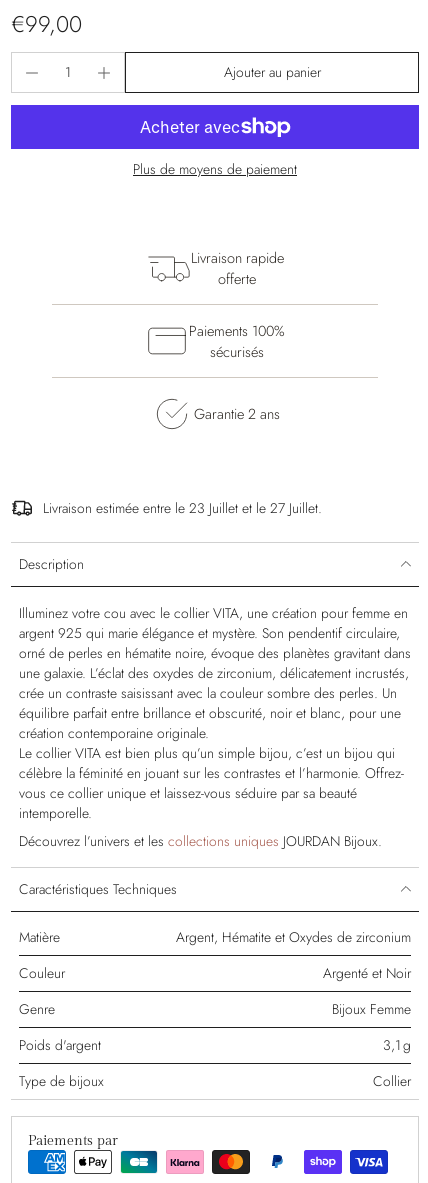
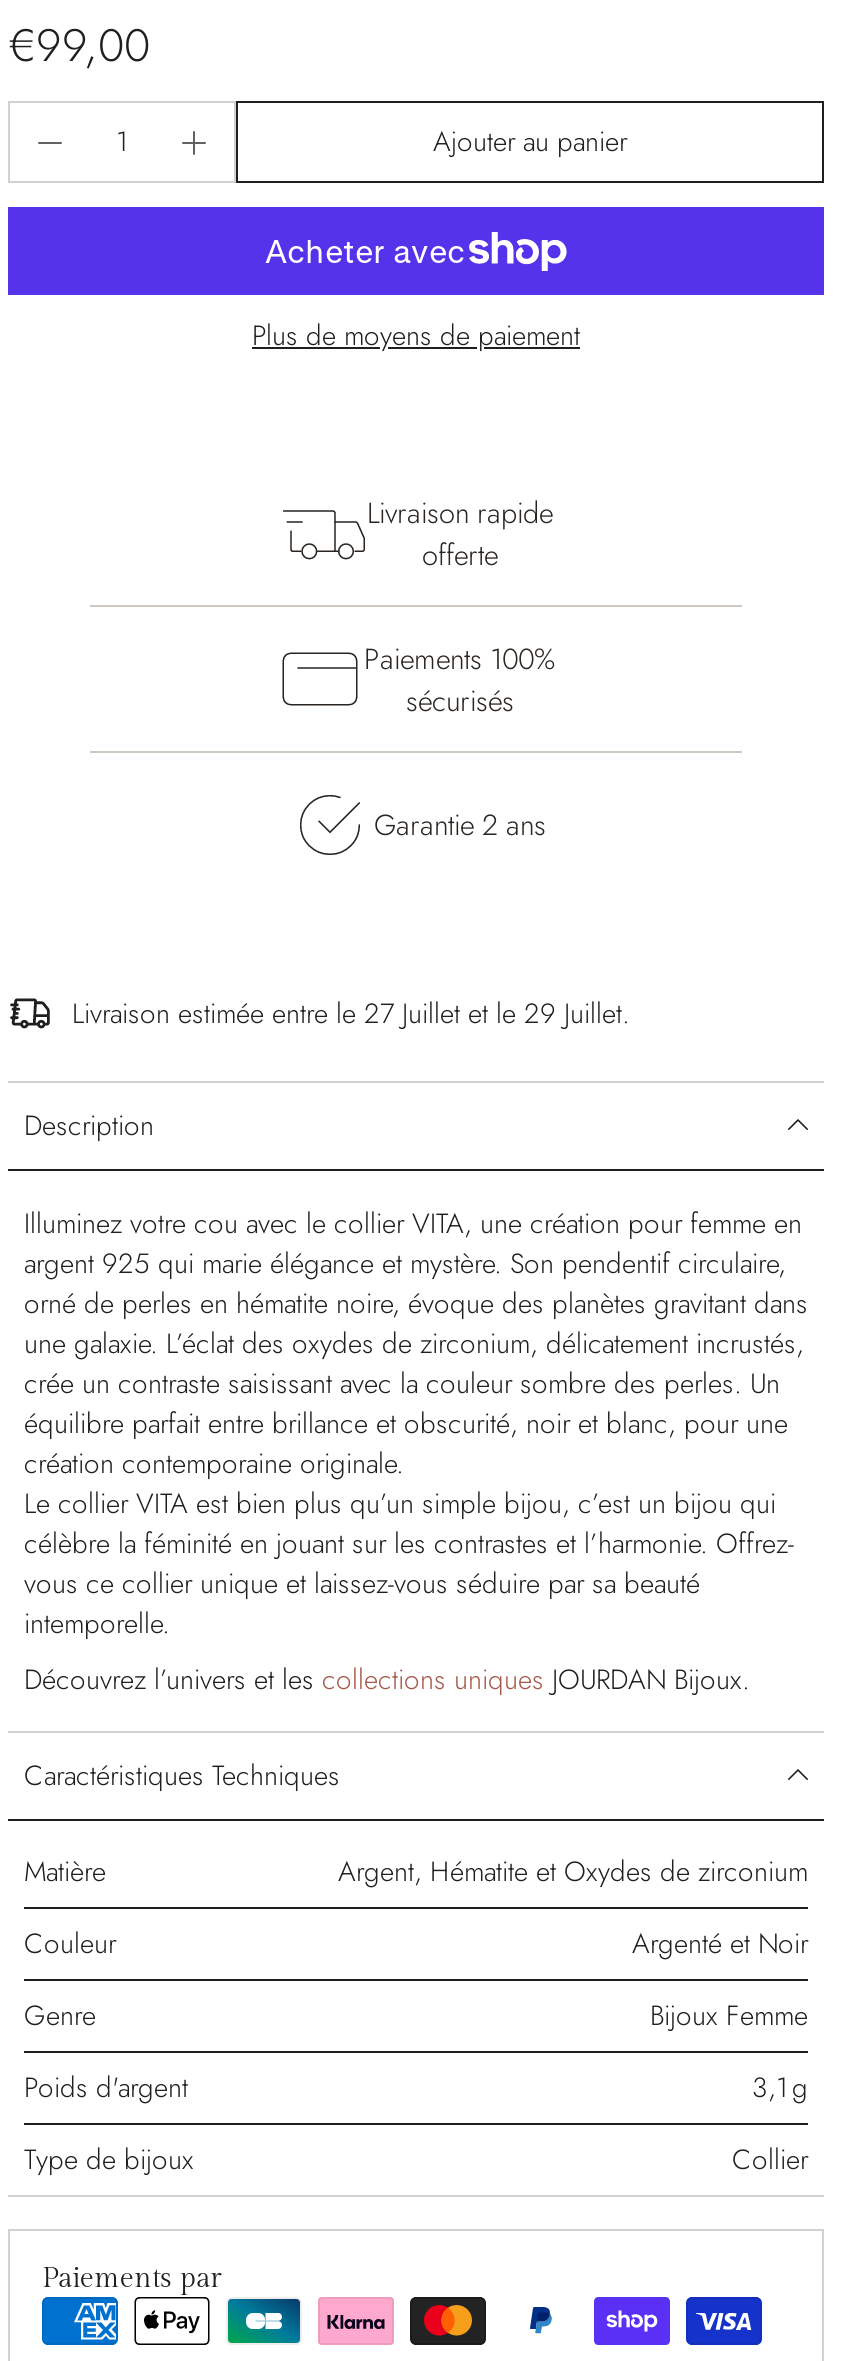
[43,498,322,518] Livraison estimée entre le 23 Juillet et le 27 Juillet. -> [72,993,630,1033] Livraison estimée entre le 27 Juillet et le 29 Juillet.

